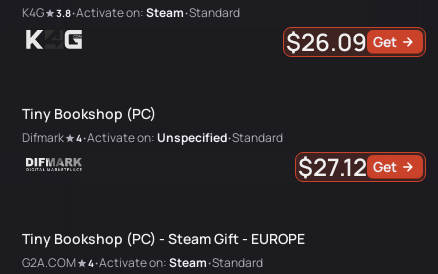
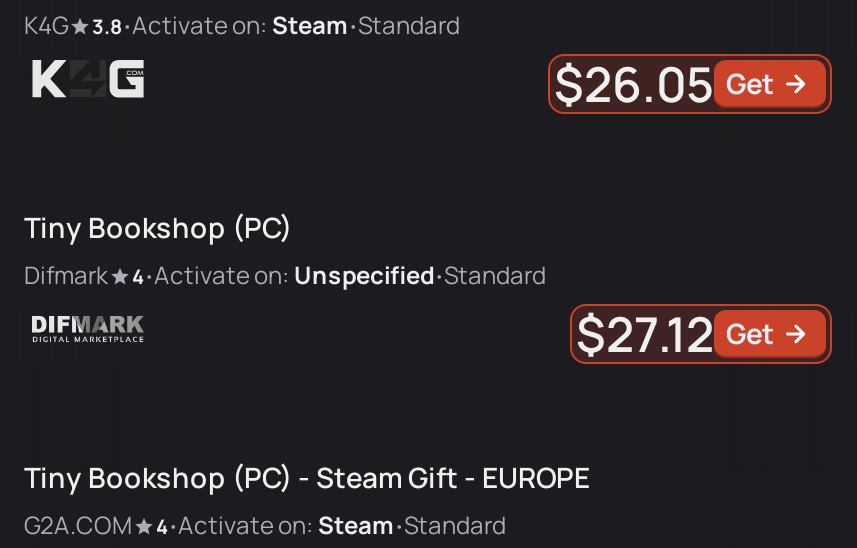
[286,25,397,58] $26.09 Get -> [554,51,774,117] $26.05 Get

